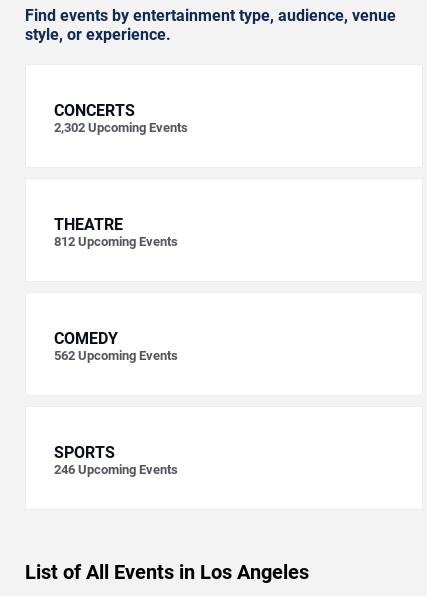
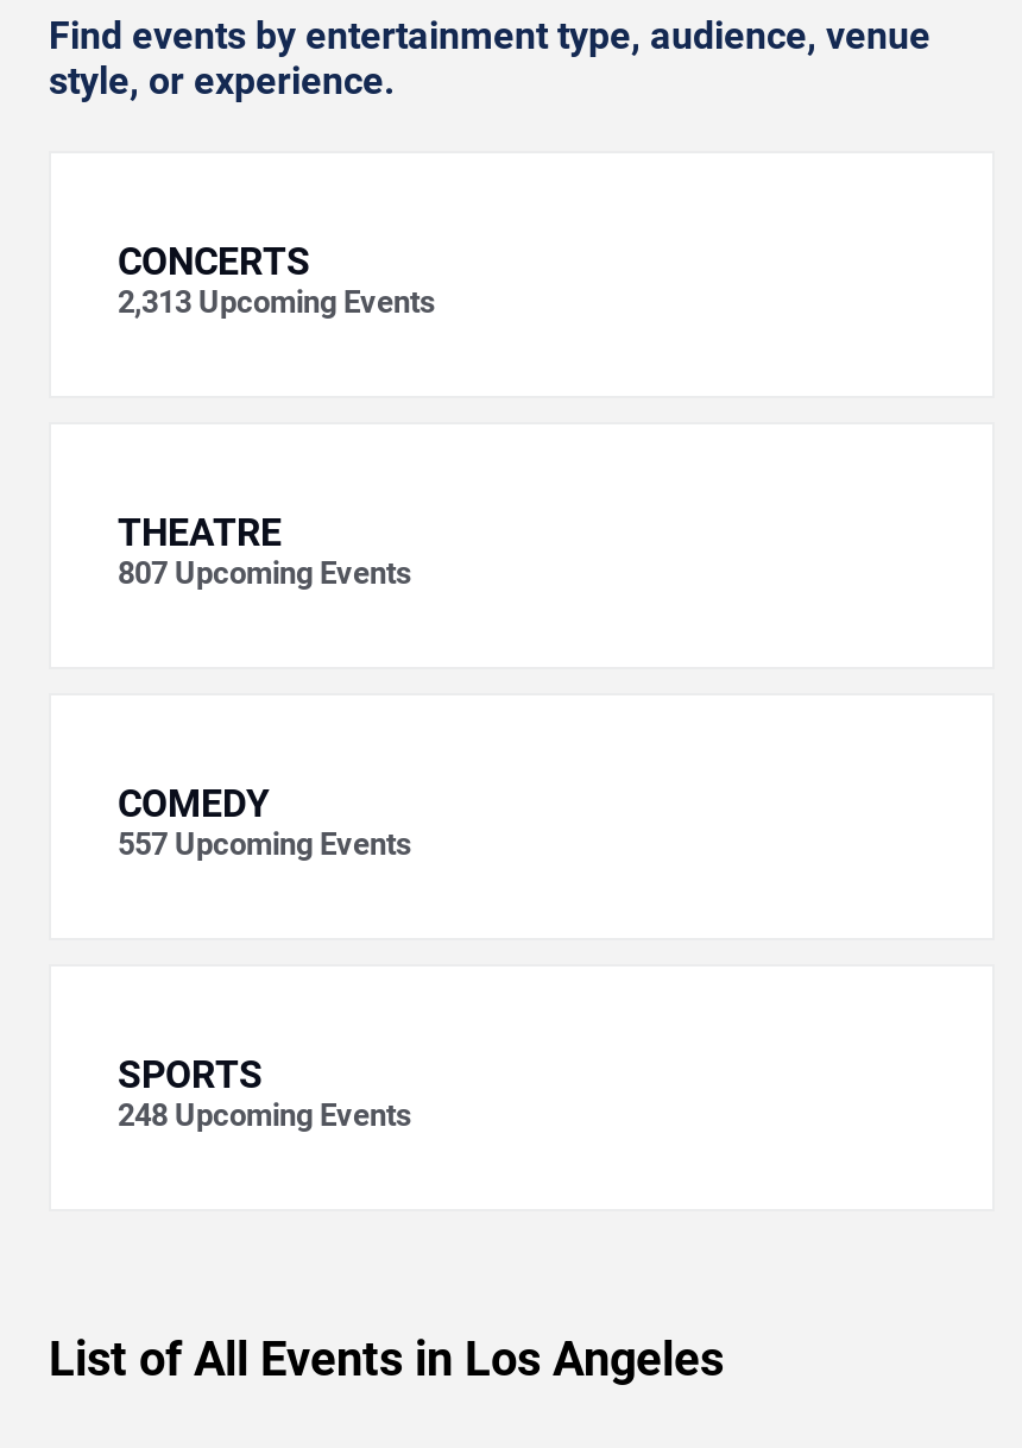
[54,120,188,135] 2,302 Upcoming Events -> [118,285,436,321] 2,313 Upcoming Events
[54,234,178,249] 812 Upcoming Events -> [118,556,412,592] 807 Upcoming Events
[54,348,178,363] 562 Upcoming Events -> [118,827,412,863] 557 Upcoming Events
[54,462,178,477] 246 Upcoming Events -> [118,1098,412,1134] 248 Upcoming Events

